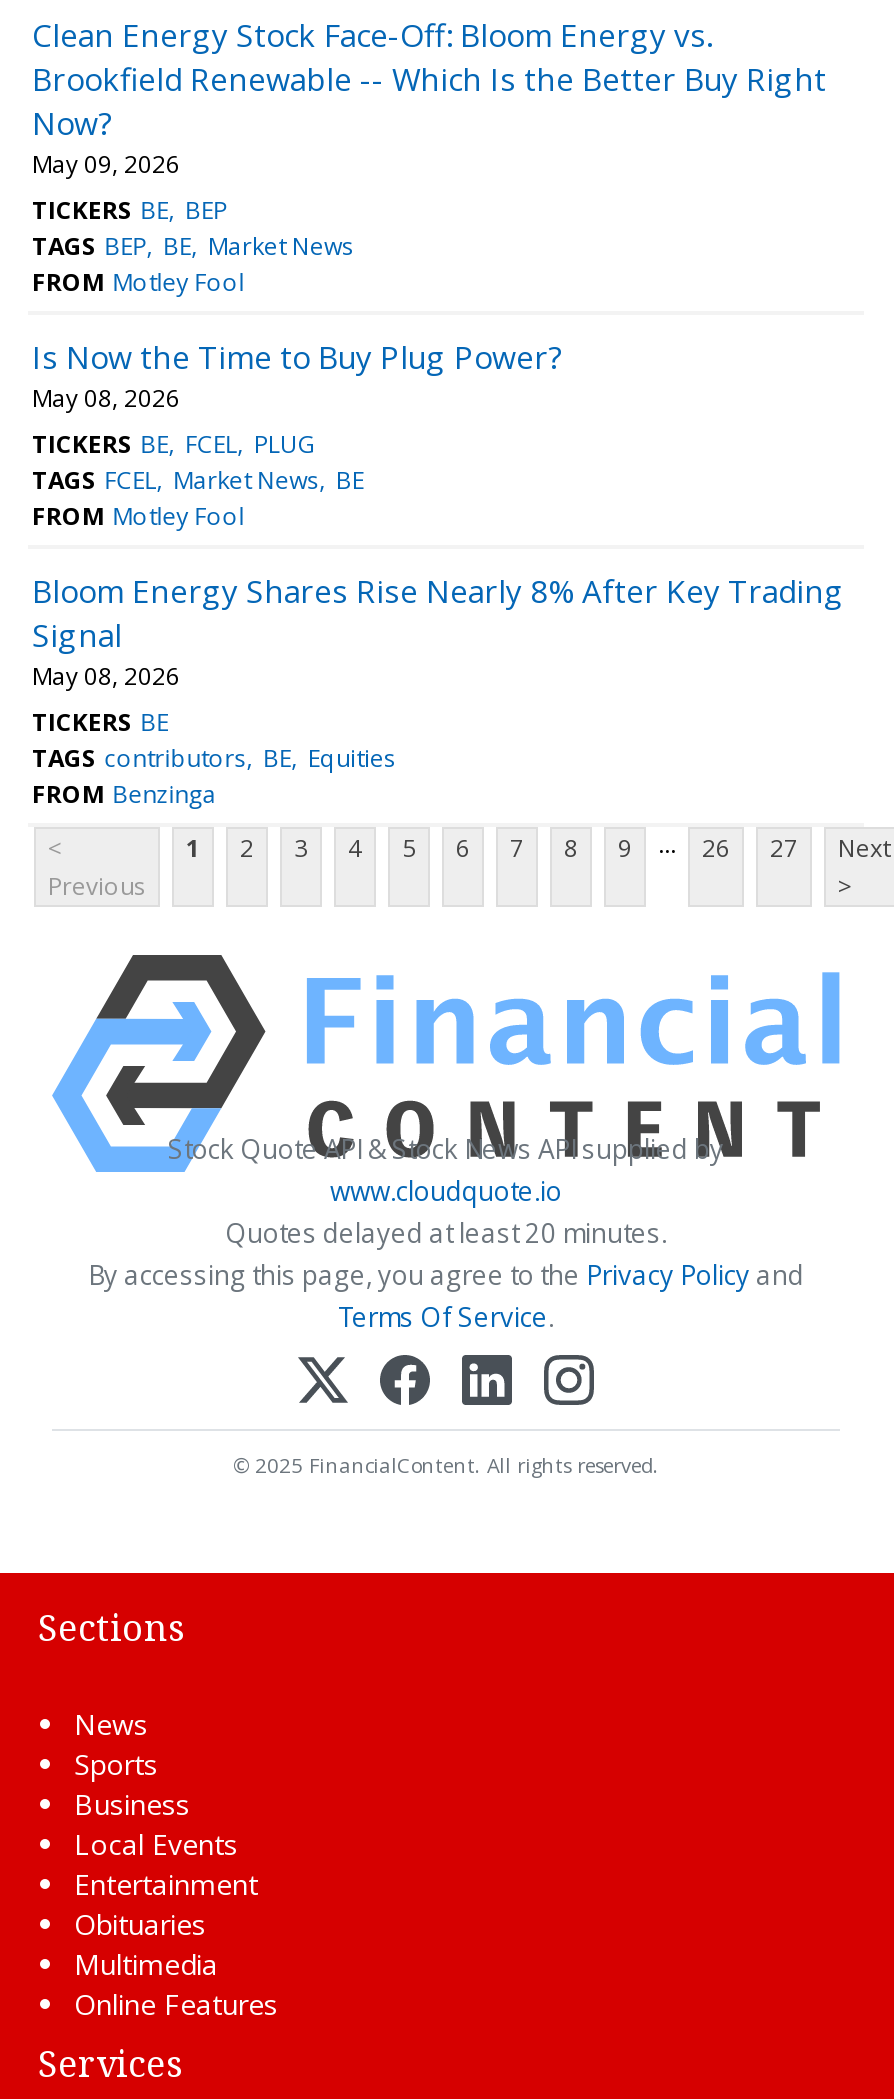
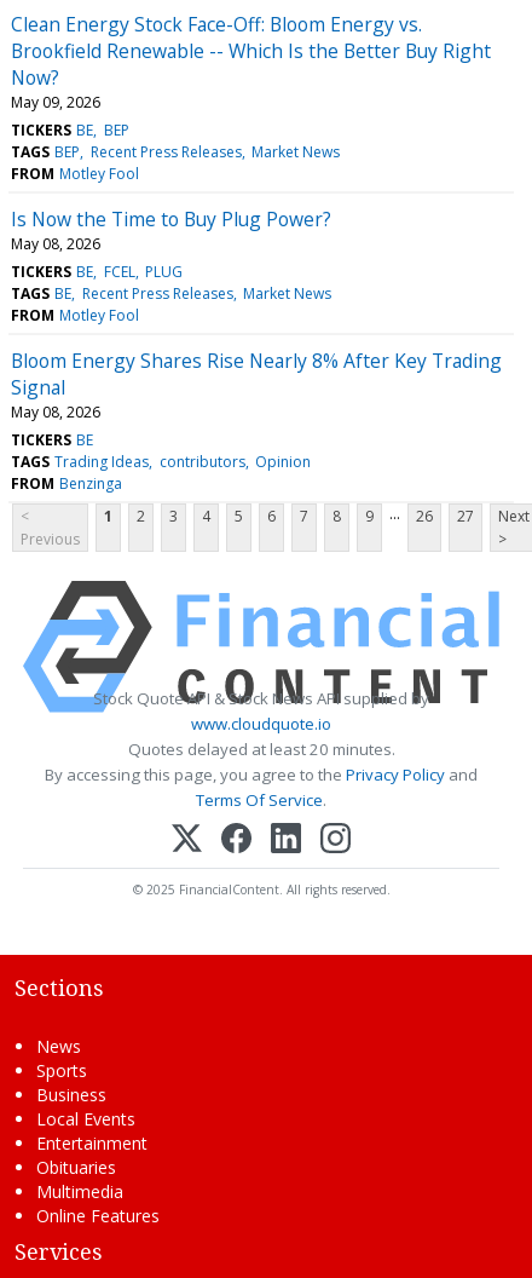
[32,229,354,263] TAGS BEP BE Market News -> [11,141,340,162] TAGS BEP Recent Press Releases Market News
[32,463,364,497] TAGS FCEL Market News BE -> [11,283,331,304] TAGS BE Recent Press Releases Market News
[32,741,396,775] TAGS contributors BE Equities -> [11,451,311,472] TAGS Trading Ideas contributors Opinion

